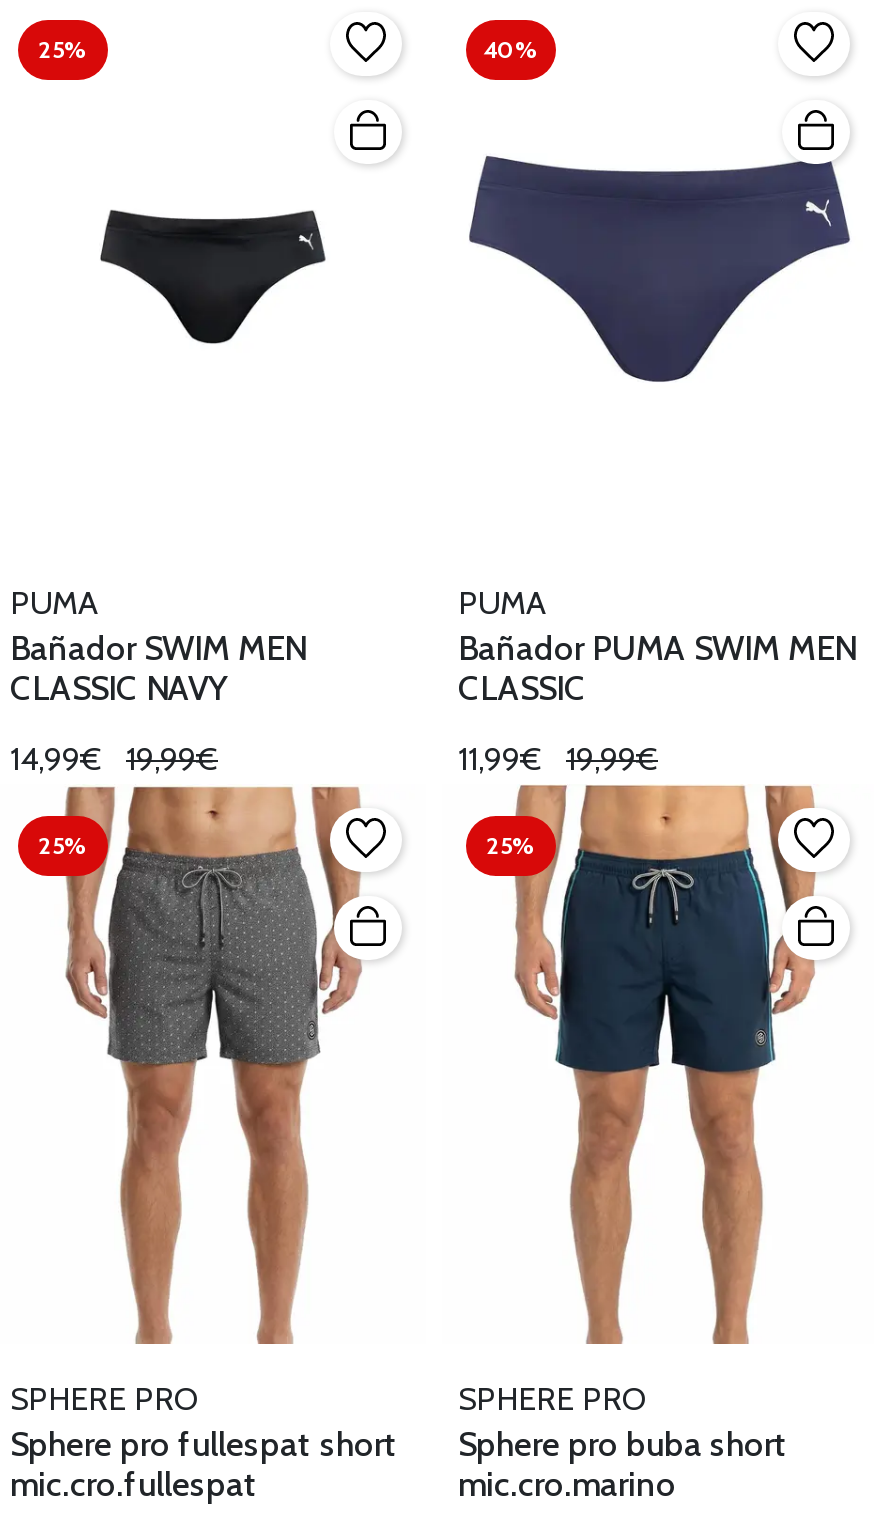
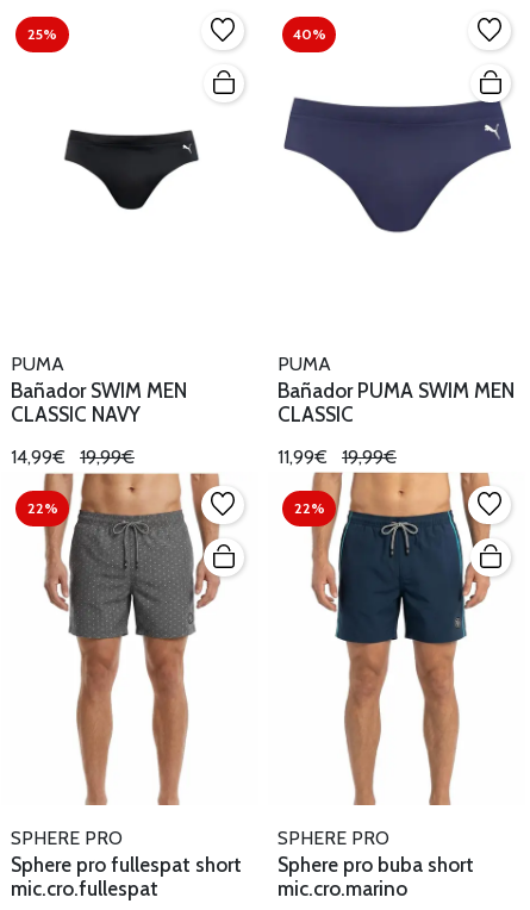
[38,829,88,859] 25% -> [27,499,58,517] 22%
[486,829,536,859] 25% -> [294,499,325,517] 22%

